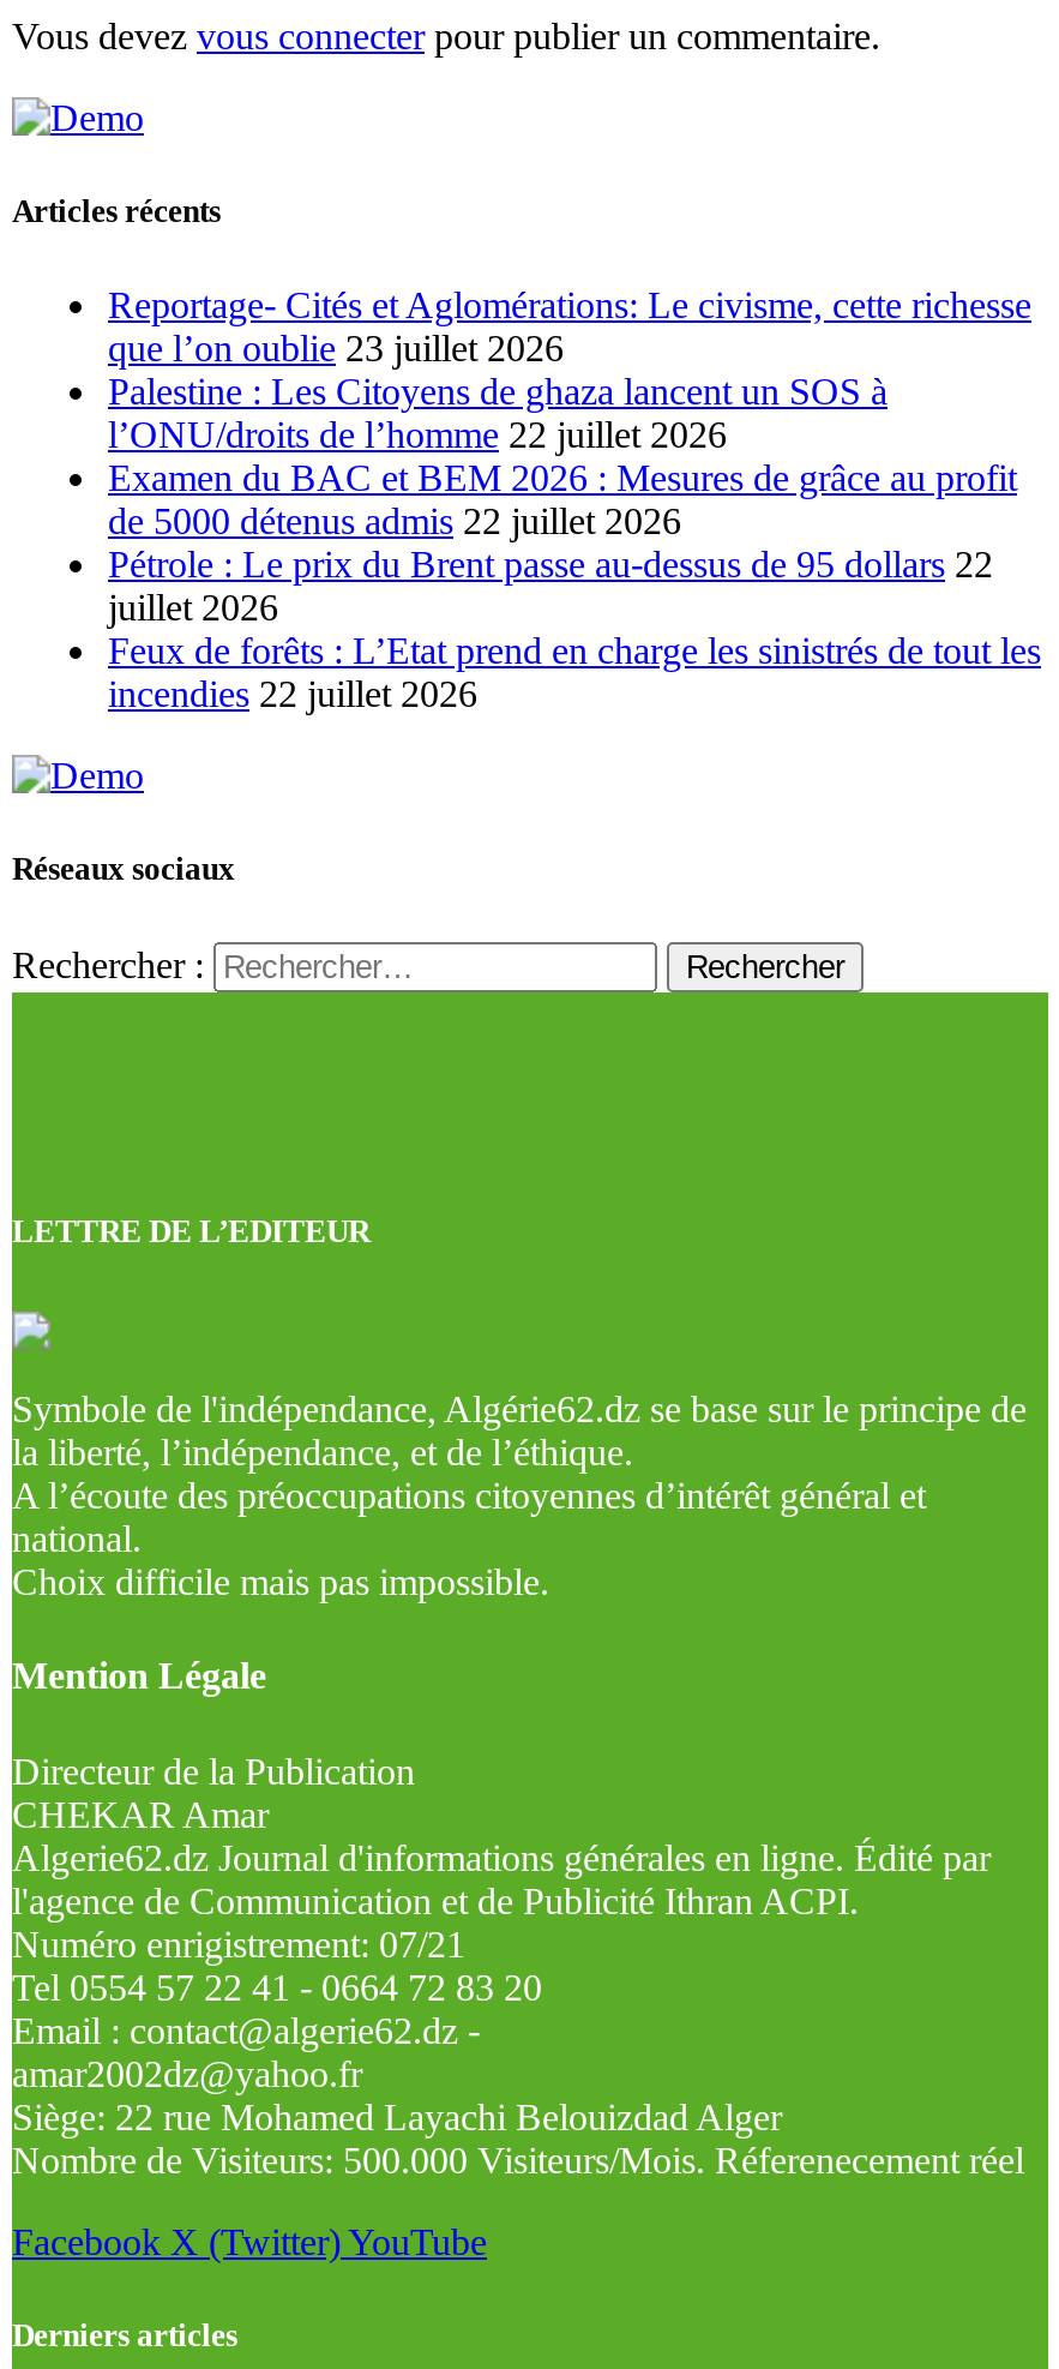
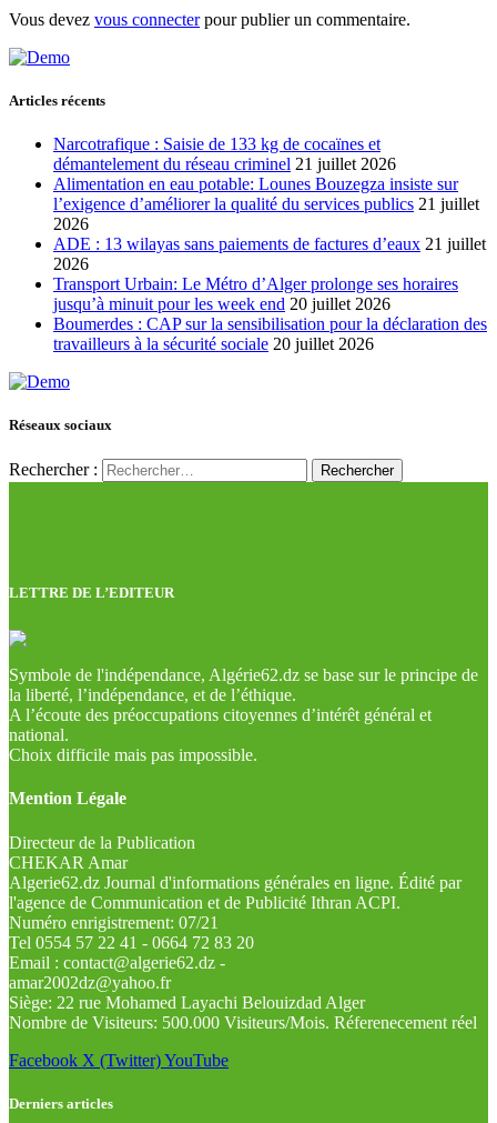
[108,284,1041,714] Reportage- Cités et Aglomérations: Le civisme, cette richesse | que l’on oublie 23 juillet 2026 | Palestine : Les Citoyens de ghaza lancent un SOS à | l’ONU/droits de l’homme 22 juillet 2026 | Examen du BAC et BEM 2026 : Mesures de grâce au profit | de 5000 détenus admis 22 juillet 2026 | Pétrole : Le prix du Brent passe au-dessus de 95 dollars 22 | juillet 2026 | Feux de forêts : L’Etat prend en charge les sinistrés de tout les | incendies 22 juillet 2026 -> [53,134,487,353] Narcotrafique : Saisie de 133 kg de cocaïnes et | démantelement du réseau criminel 21 juillet 2026 | Alimentation en eau potable: Lounes Bouzegza insiste sur | l’exigence d’améliorer la qualité du services publics 21 juillet | 2026 | ADE : 13 wilayas sans paiements de factures d’eaux 21 juillet | 2026 | Transport Urbain: Le Métro d’Alger prolonge ses horaires | jusqu’à minuit pour les week end 20 juillet 2026 | Boumerdes : CAP sur la sensibilisation pour la déclaration des | travailleurs à la sécurité sociale 20 juillet 2026

